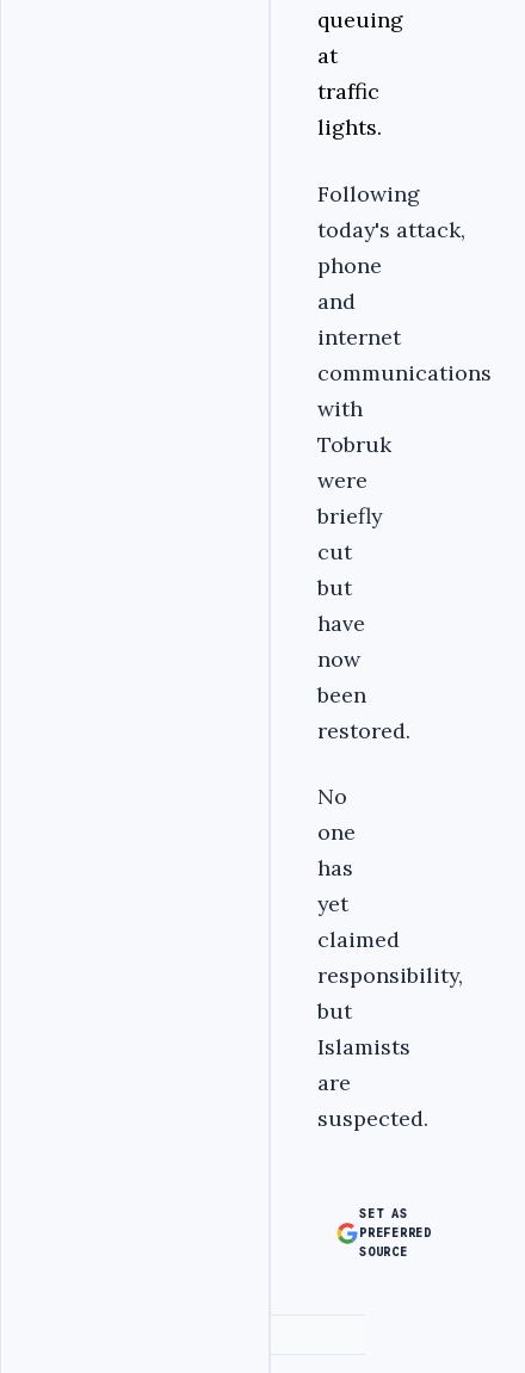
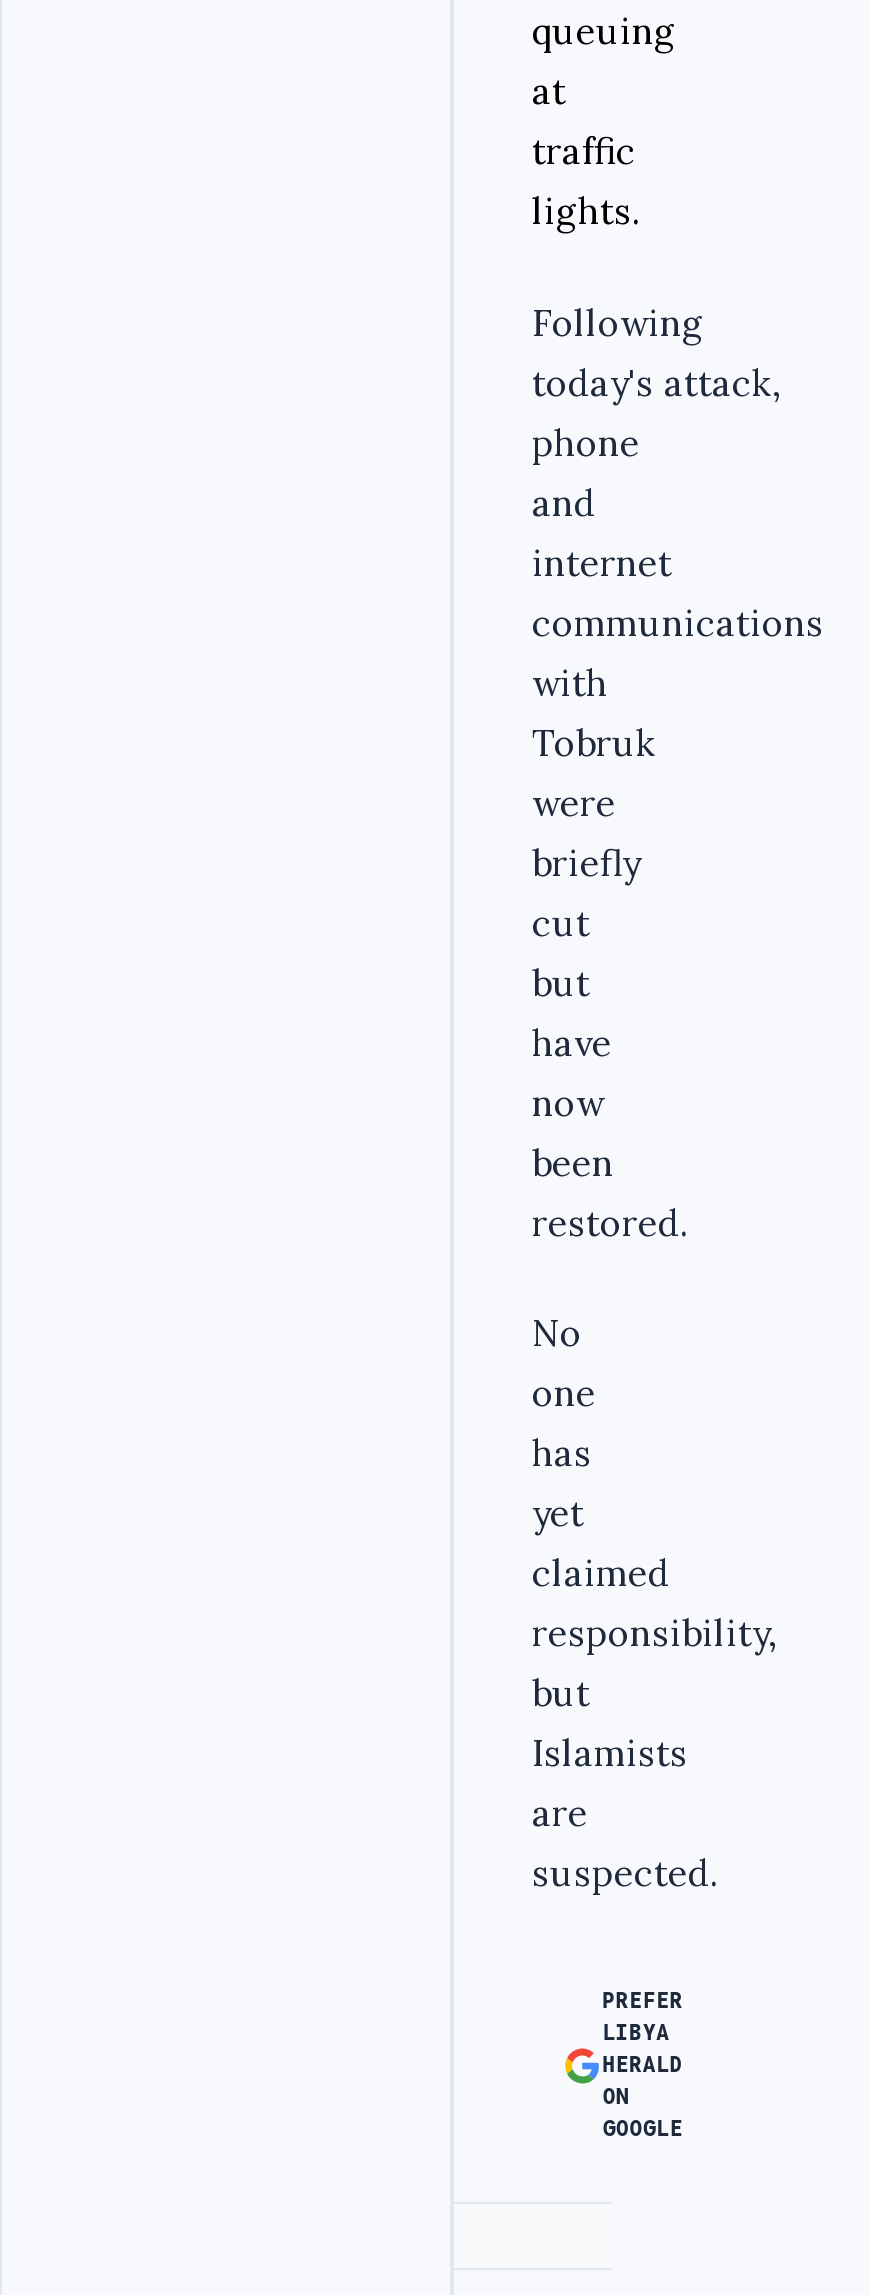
[359,1206,432,1260] SET AS | PREFERRED | SOURCE -> [602,1989,683,2143] PREFER | LIBYA | HERALD | ON | GOOGLE

